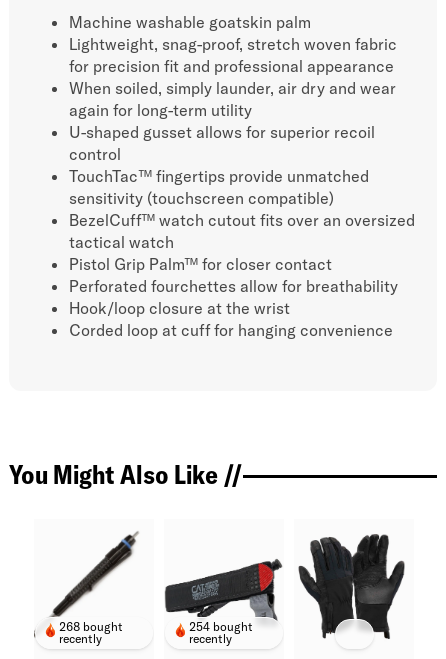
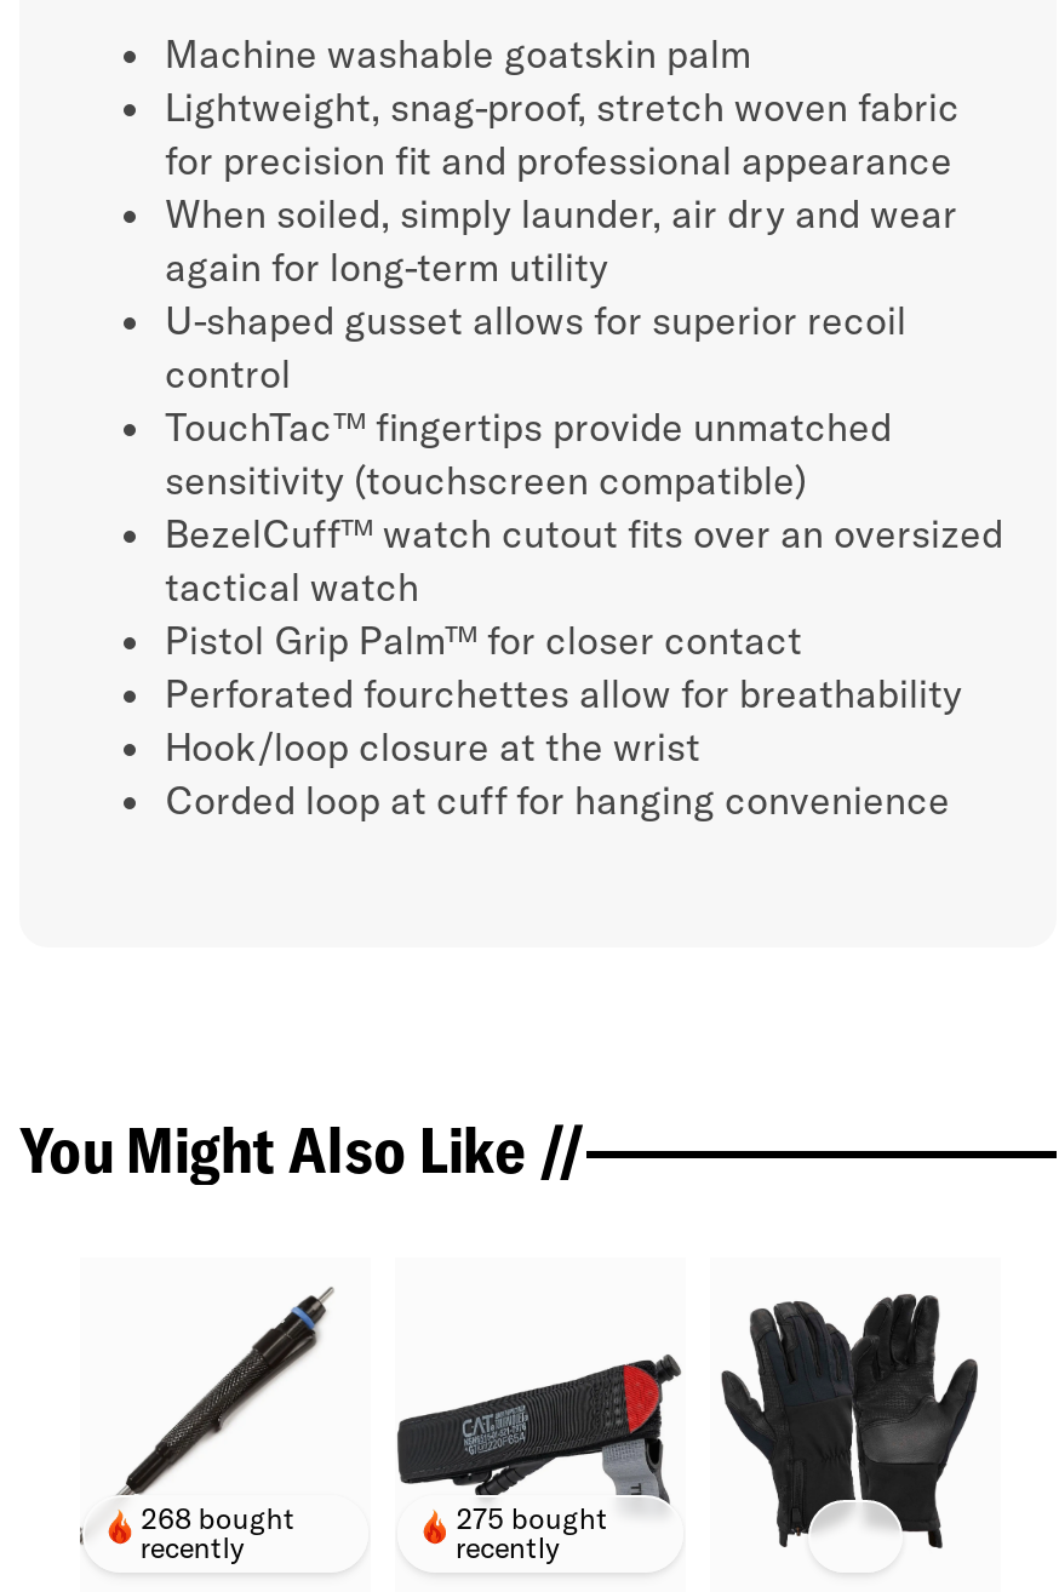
[189,619,253,634] 254 bought -> [456,1500,608,1537] 275 bought

